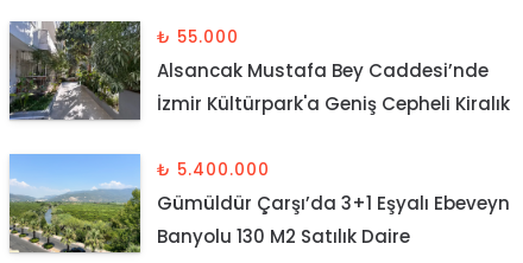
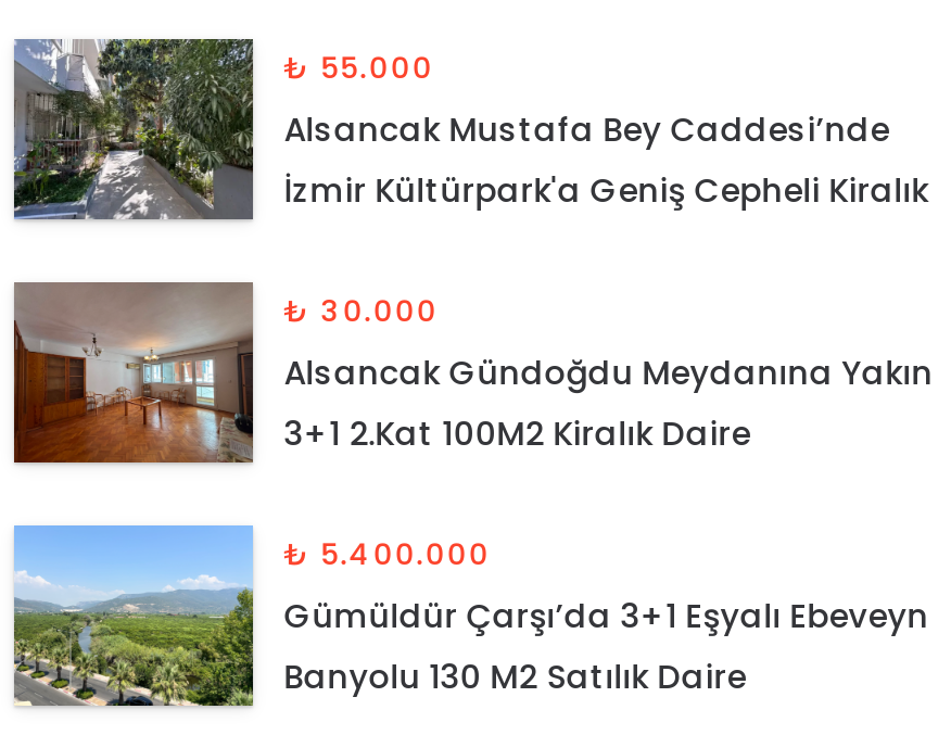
none -> [12,282,933,465] [image] | ₺ 30.000 | Alsancak Gündoğdu Meydanına Yakın | 3+1 2.Kat 100M2 Kiralık Daire

